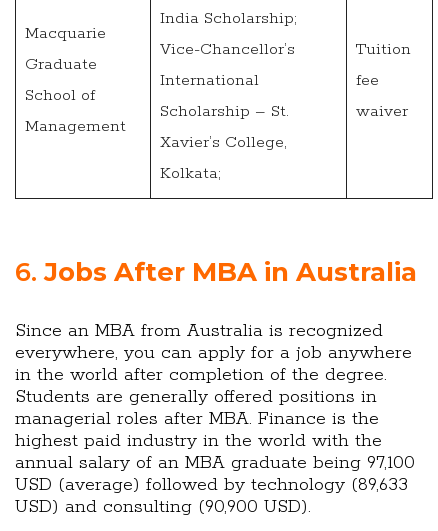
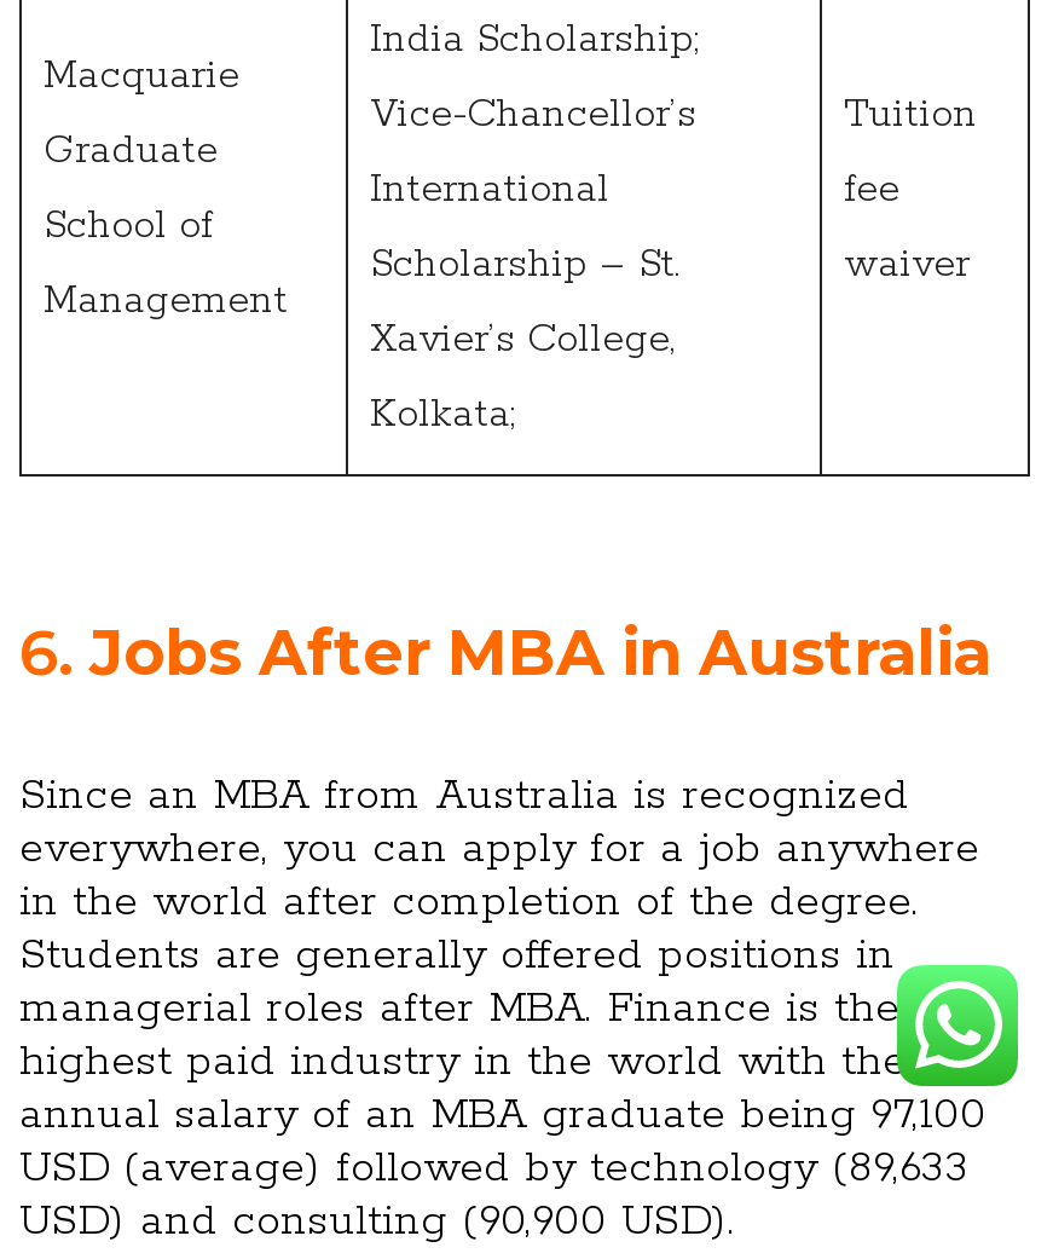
none -> [904,963,1020,1088] [image]

